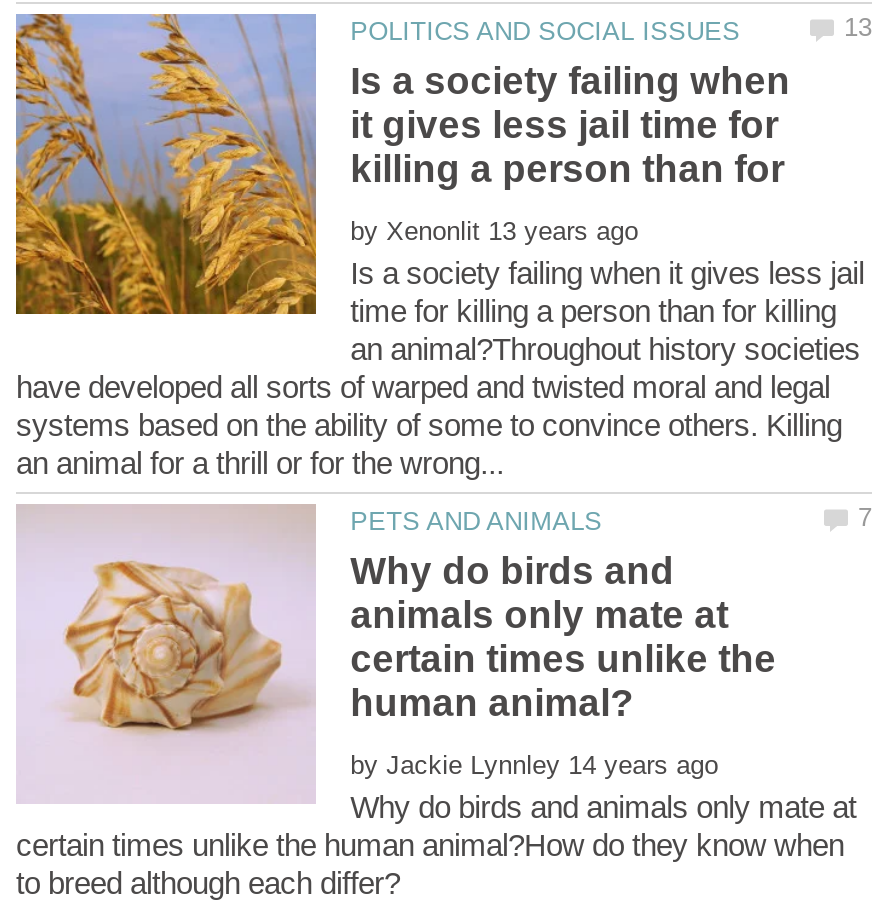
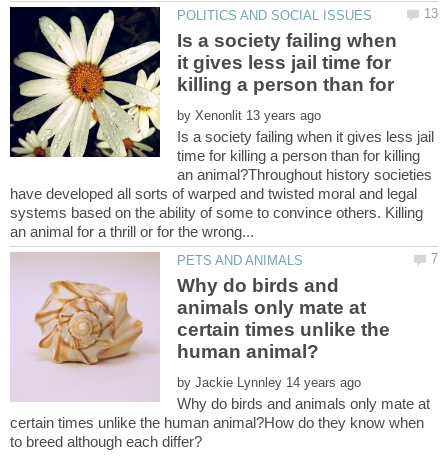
[14,12,318,316] [image] -> [9,6,161,158] [image]

